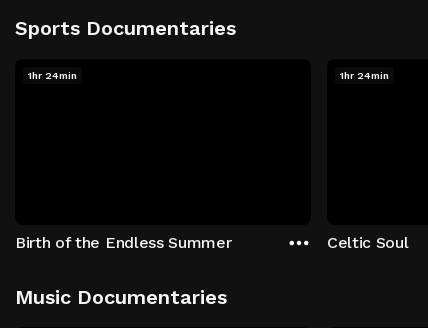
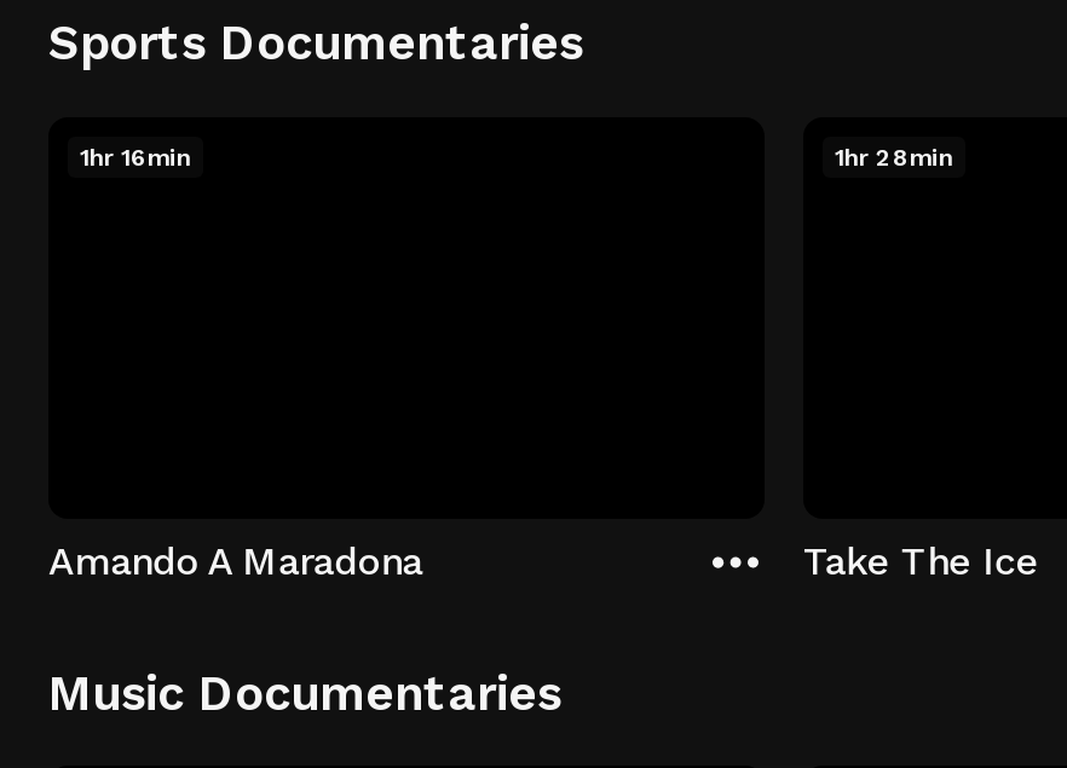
[28,69,77,80] 1hr 24min -> [80,143,191,169] 1hr 16min
[340,69,389,80] 1hr 24min -> [835,143,953,169] 1hr 28min
[15,233,231,252] Birth of the Endless Summer -> [48,538,422,584] Amando A Maradona
[327,233,408,252] Celtic Soul -> [803,538,1038,584] Take The Ice

